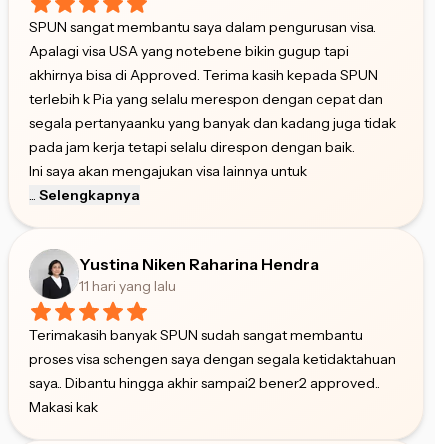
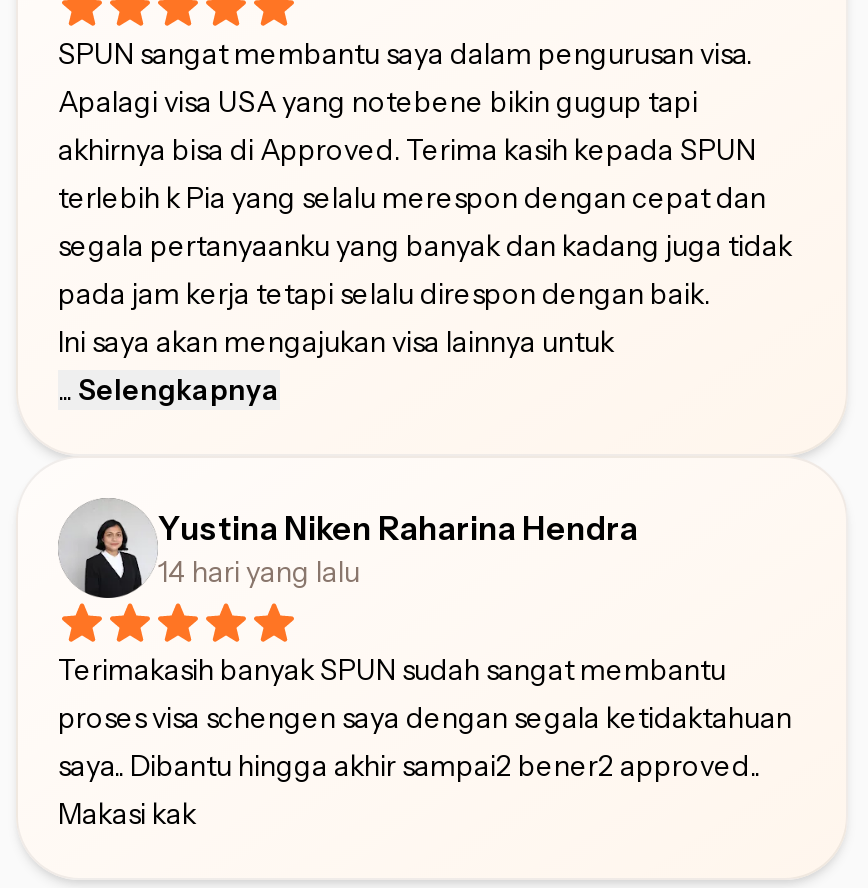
[79,277,176,295] 11 hari yang lalu -> [158,554,360,590] 14 hari yang lalu

